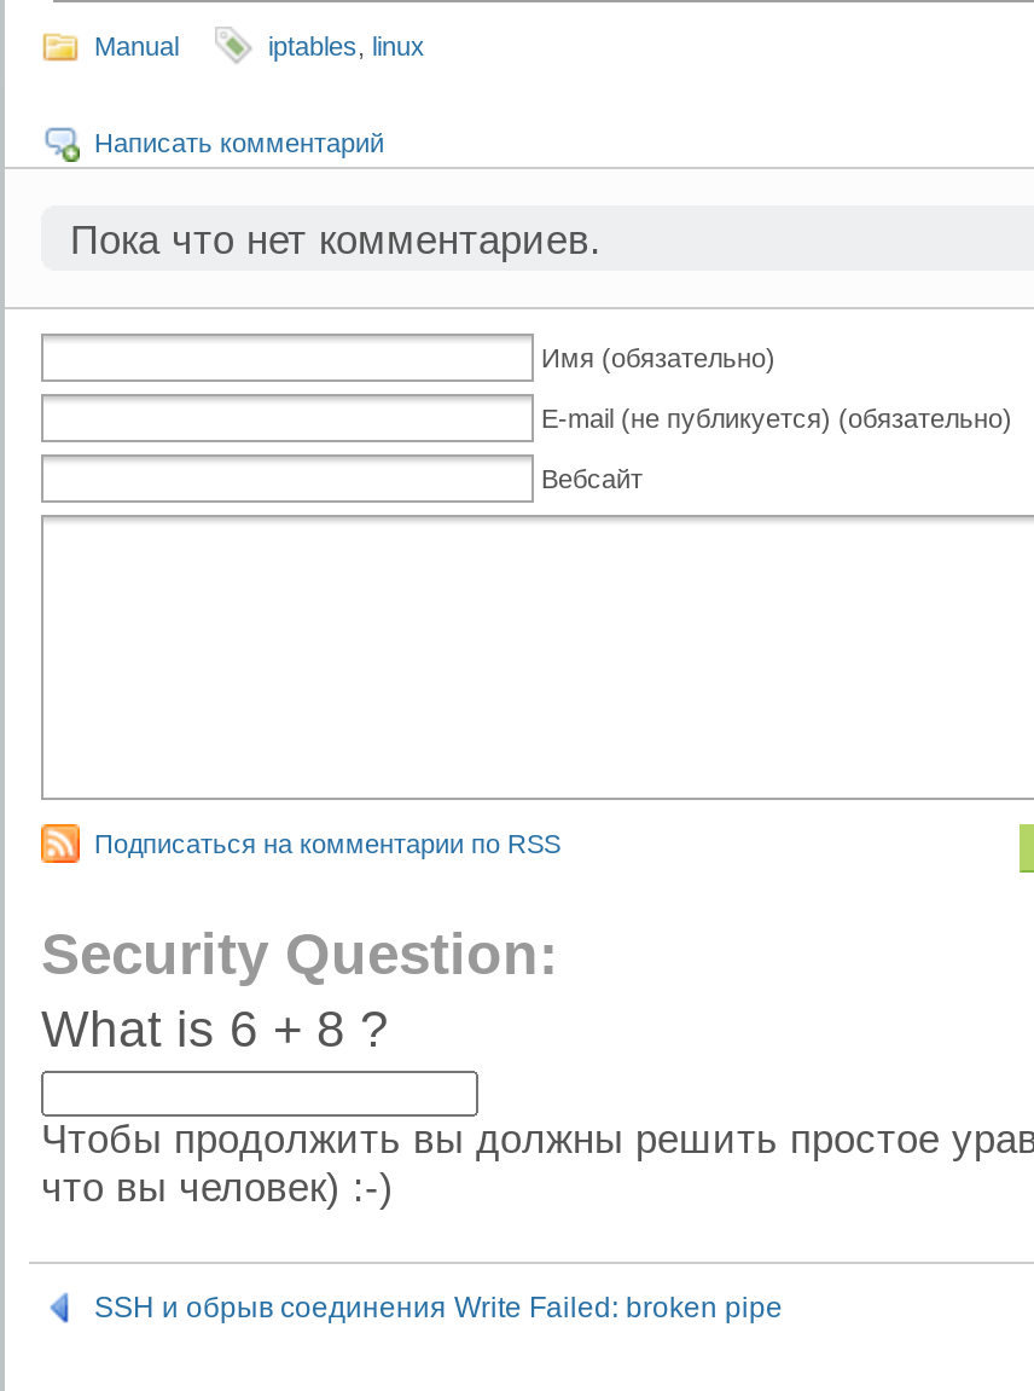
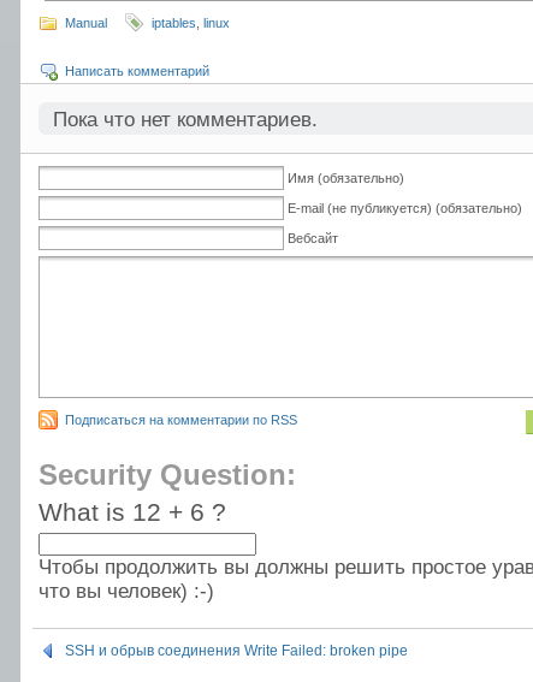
[41,1001,389,1056] What is 6 + 8 ? -> [39,498,226,526] What is 12 + 6 ?

